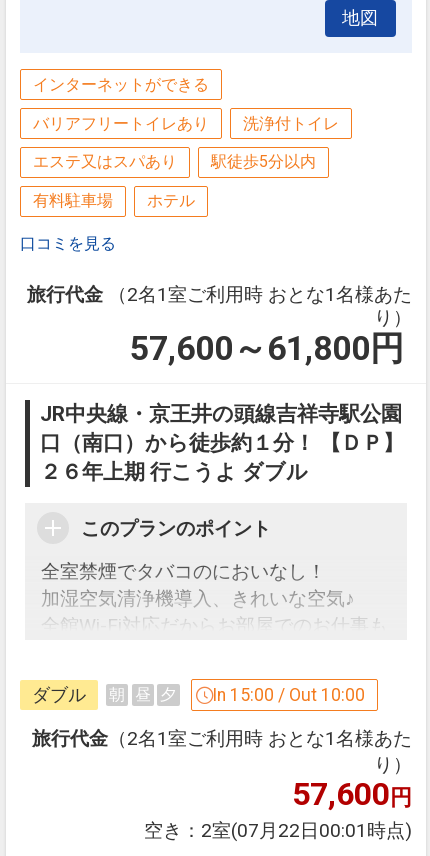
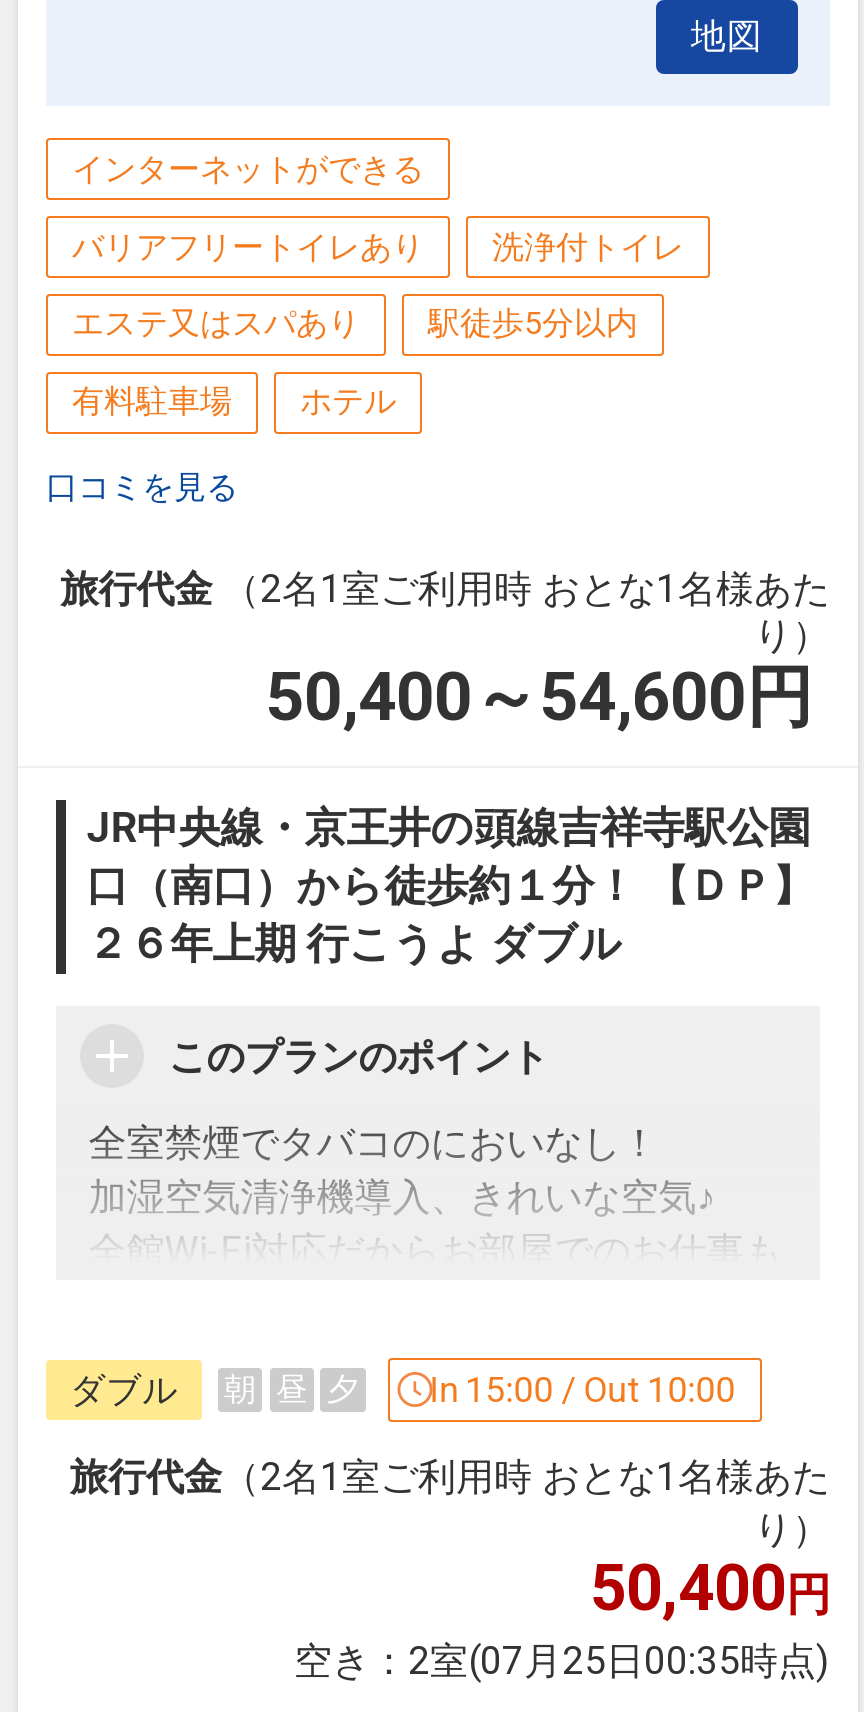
[130,328,404,367] 57,600～61,800円 -> [266,657,814,735] 50,400～54,600円
[292,775,412,813] 57,600円 -> [590,1550,830,1626] 50,400円
[144,819,412,842] 空き：2室(07月22日00:01時点) -> [294,1638,830,1684] 空き：2室(07月25日00:35時点)

